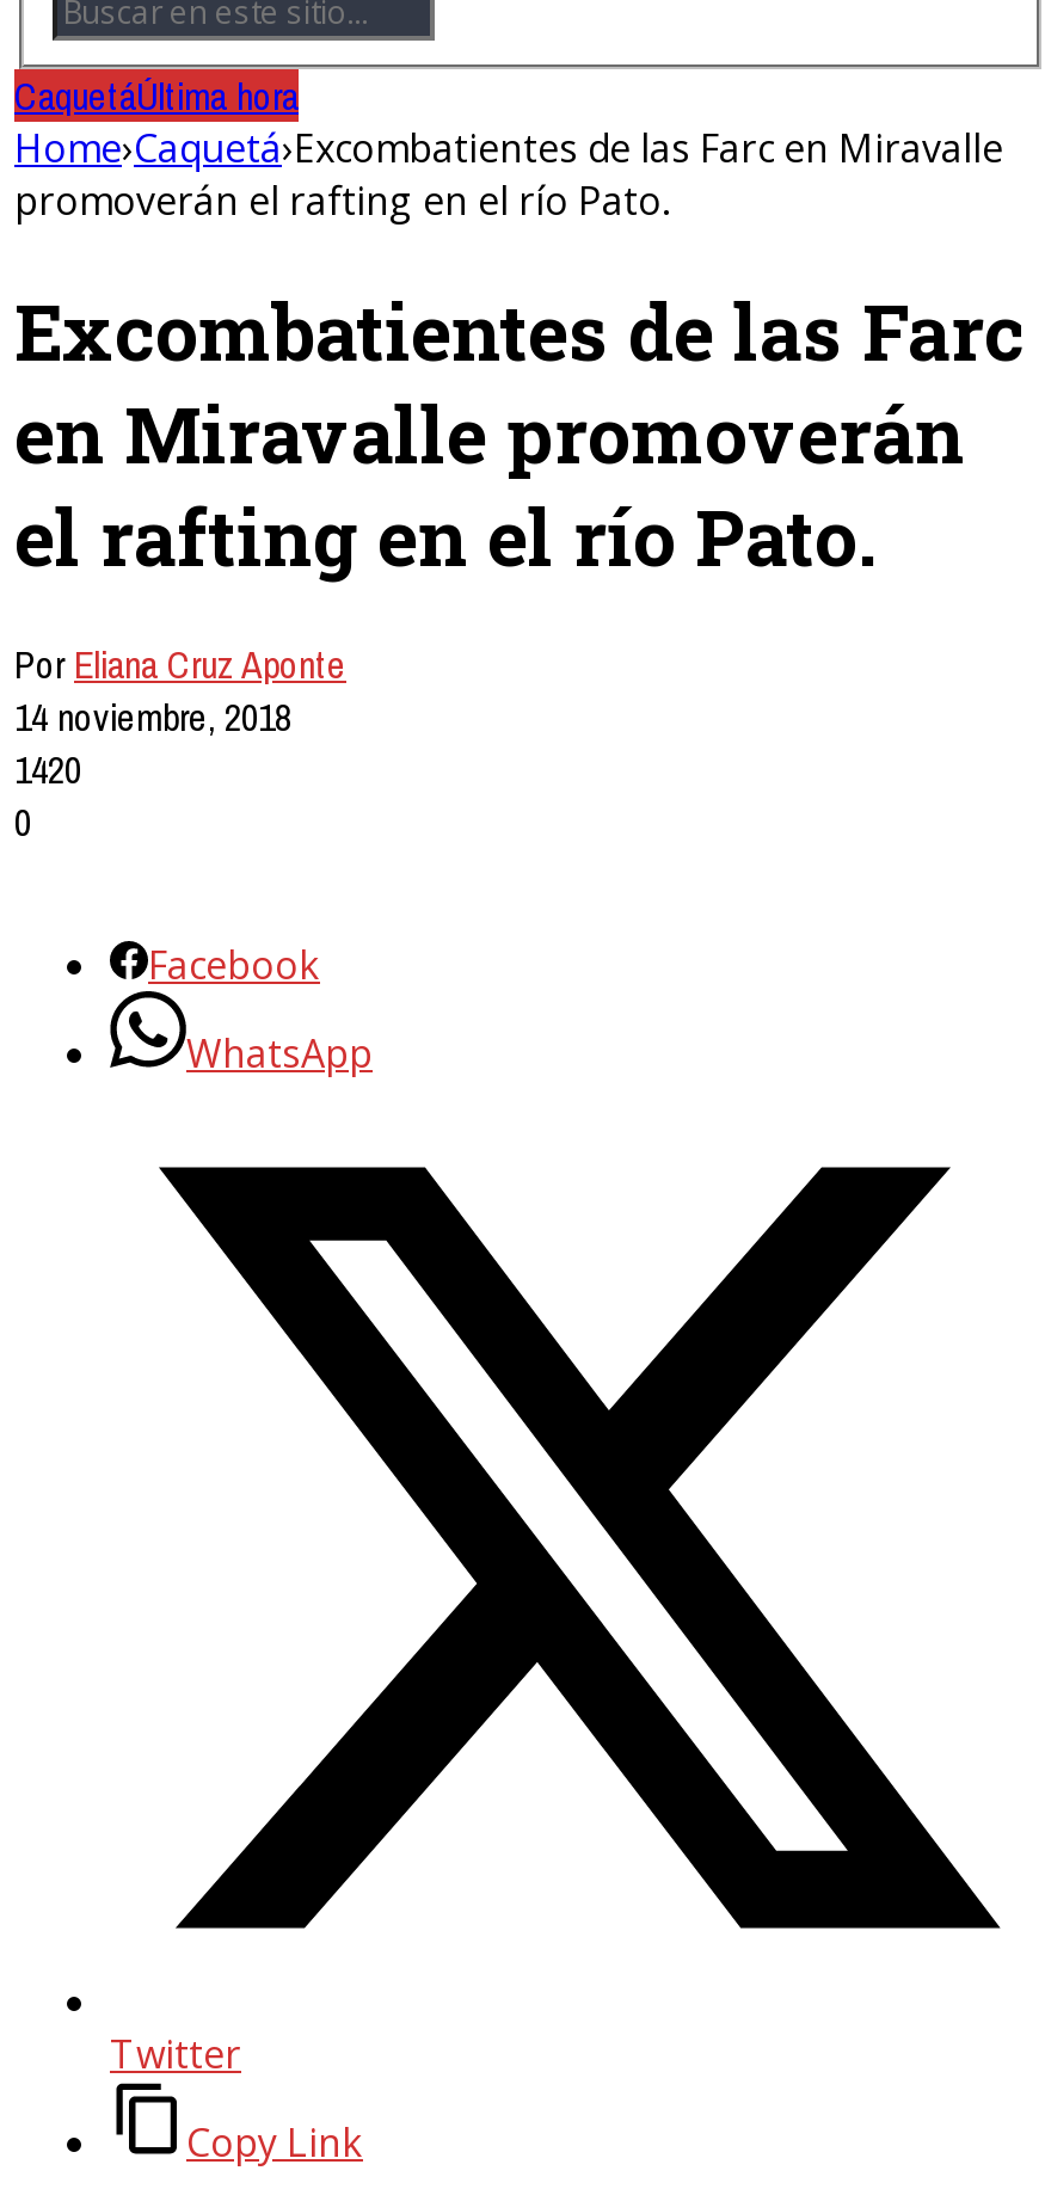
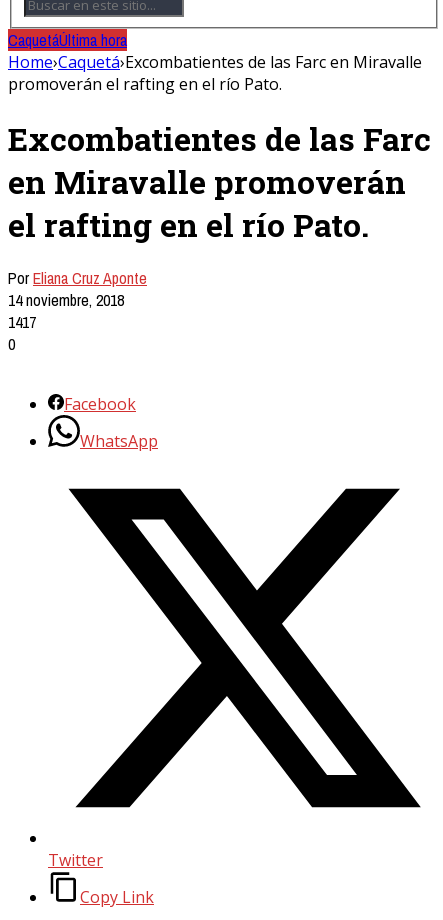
[14,743,81,795] 1420 -> [8,311,36,333] 1417

